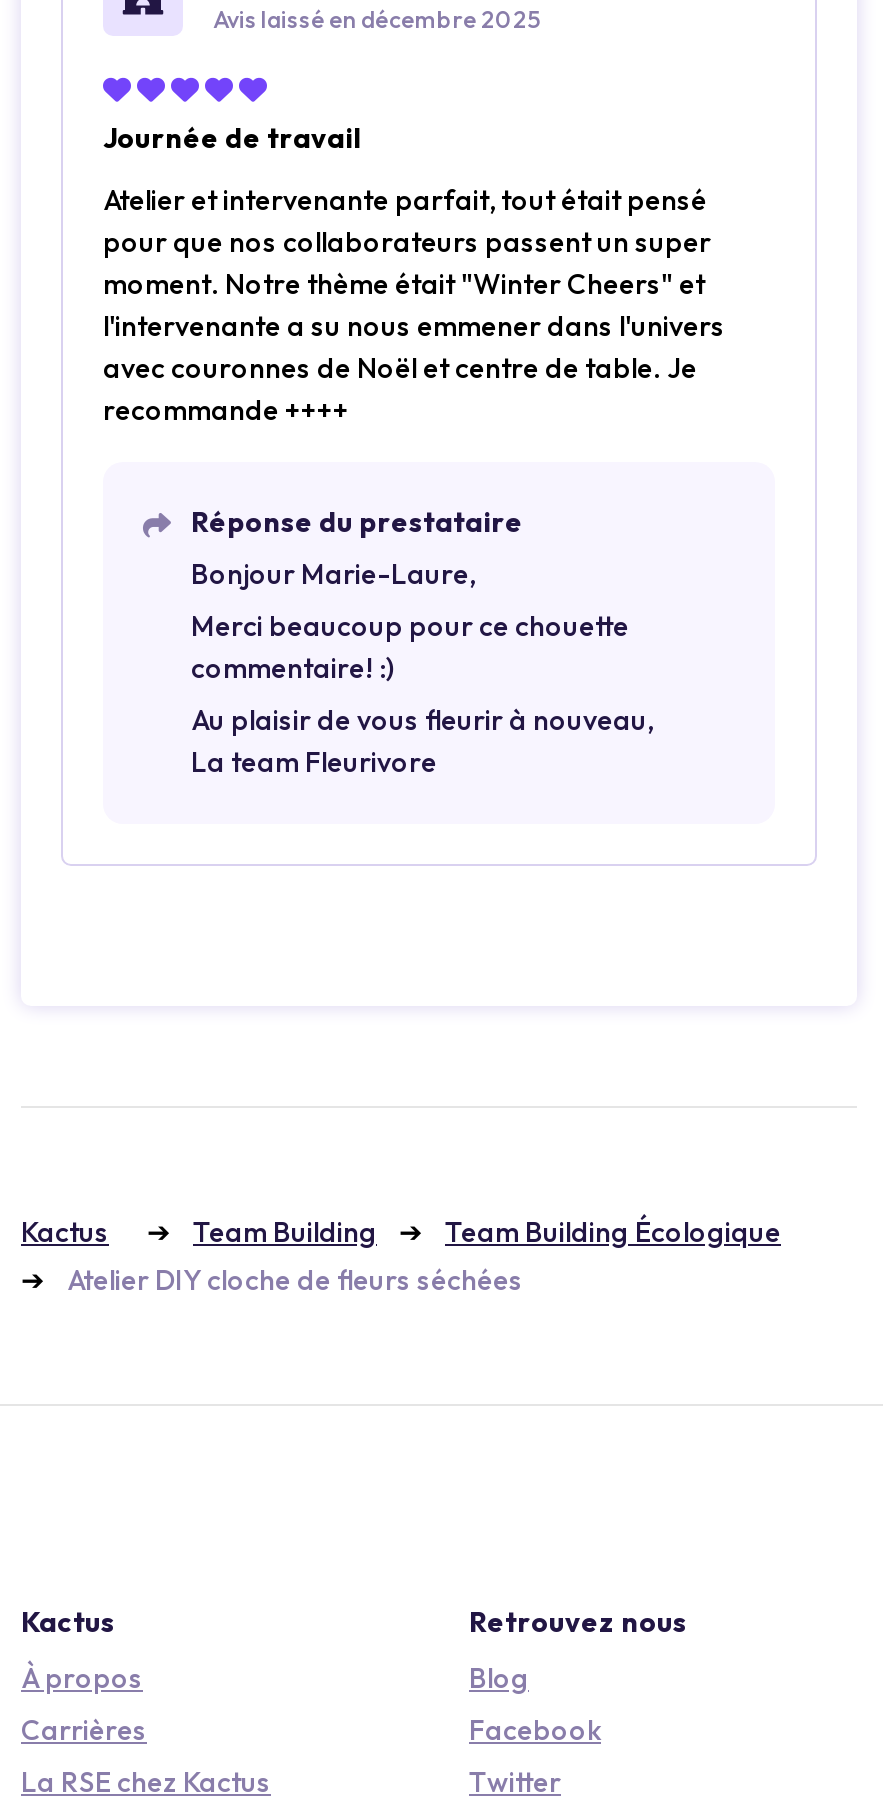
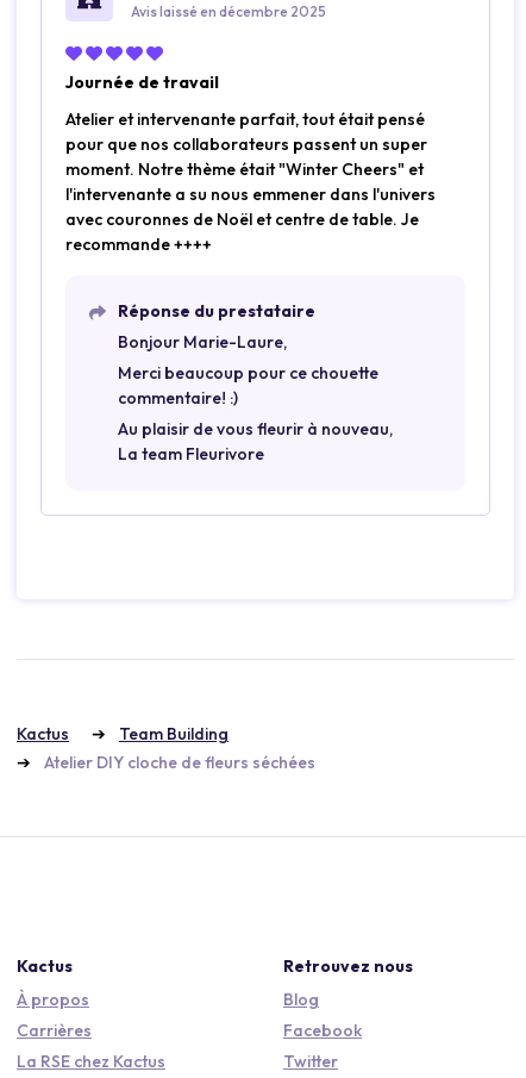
[445,1215,781,1251] Team Building Écologique -> none

